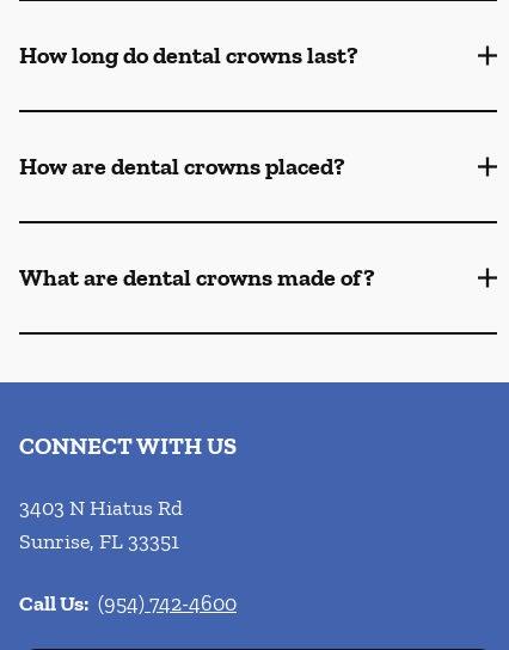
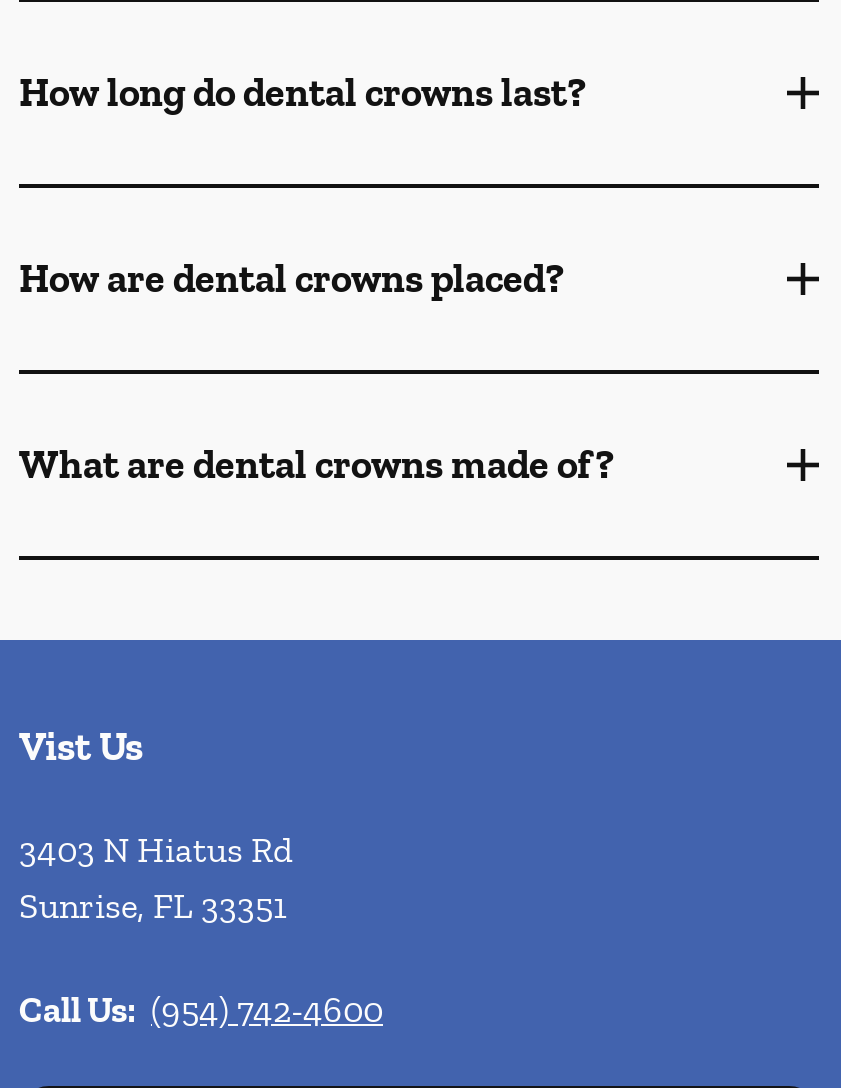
[19,431,237,460] CONNECT WITH US -> [19,722,143,770] Vist Us

